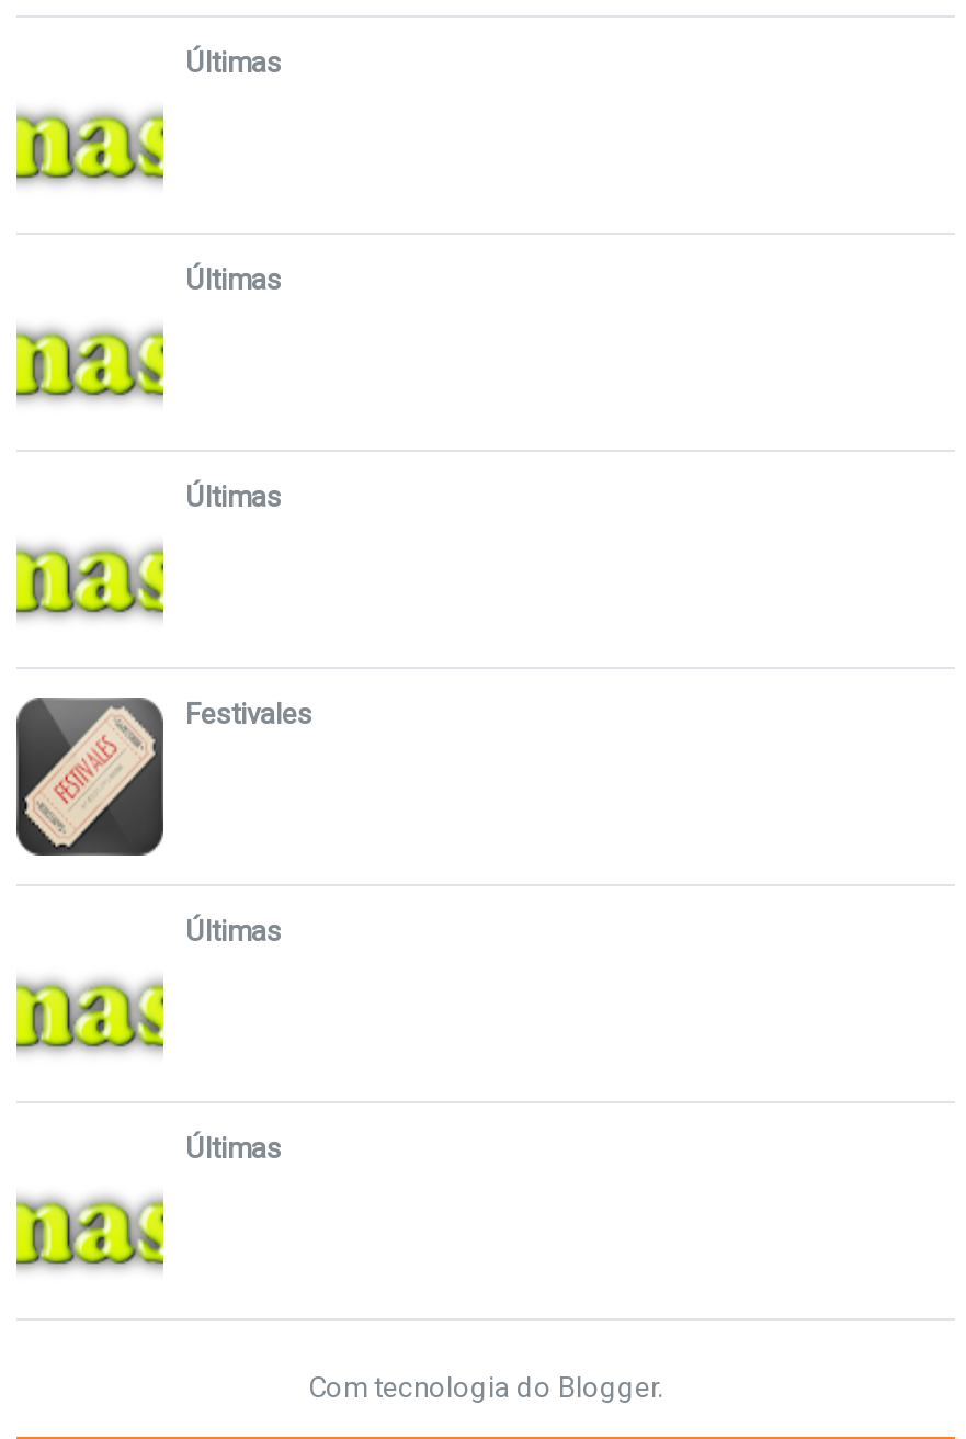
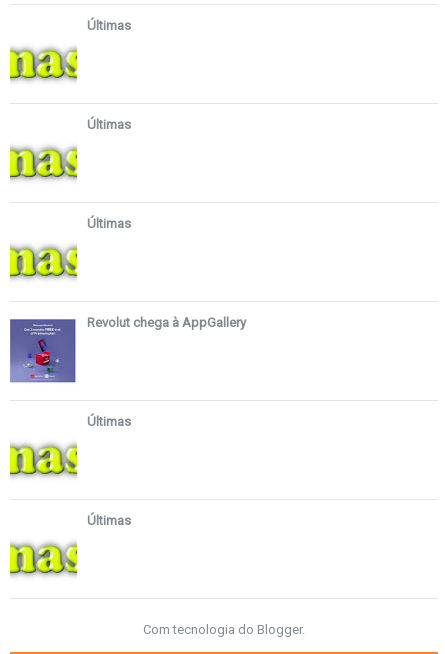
[14,695,312,858] [image] | Festivales -> [9,314,246,387] [image] | Revolut chega à AppGallery

